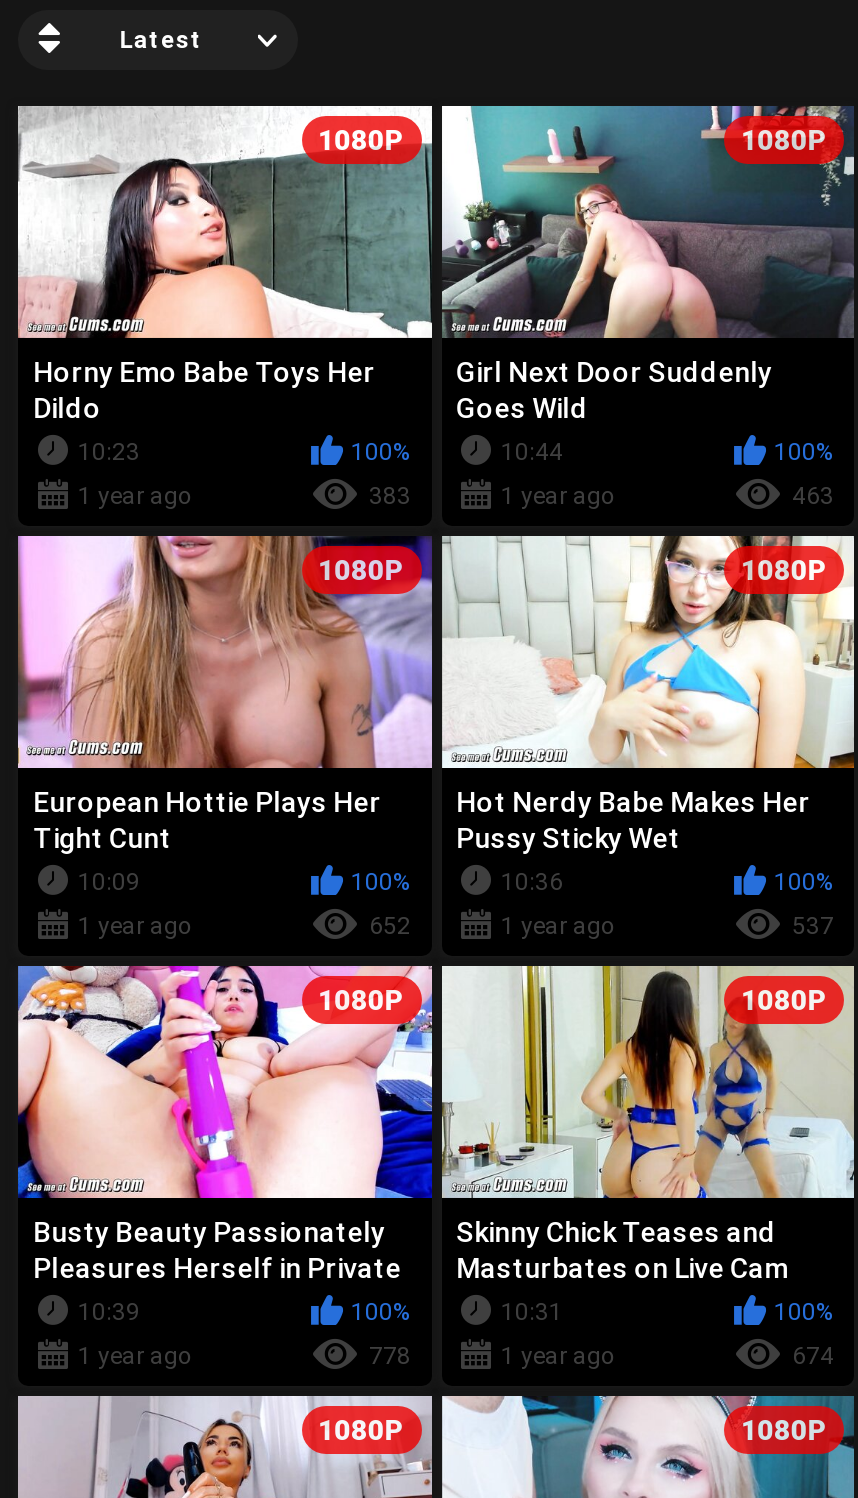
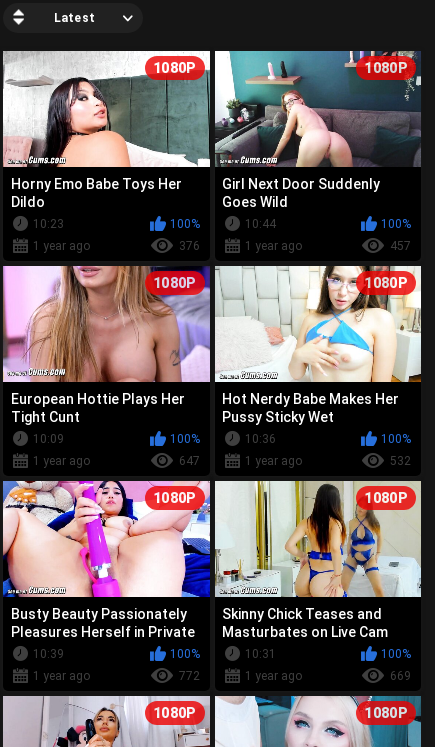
[369,482,411,510] 383 -> [178,239,199,253] 376
[792,482,834,510] 463 -> [390,239,411,253] 457
[369,912,411,940] 652 -> [178,454,199,468] 647
[792,912,834,940] 537 -> [390,454,411,468] 532
[369,1342,411,1370] 778 -> [178,669,199,683] 772
[792,1342,834,1370] 674 -> [390,669,411,683] 669

